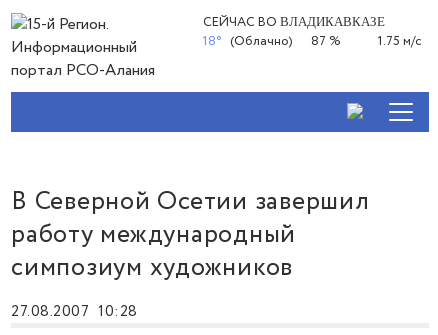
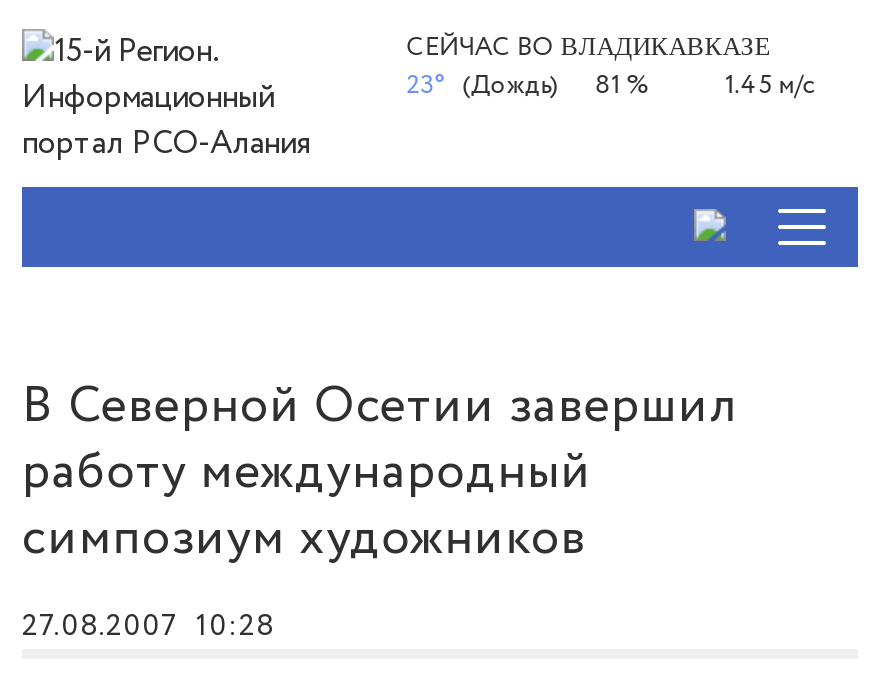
[203,32,422,51] 18° (Облачно) | 87 % | 1.75 м/с -> [407,67,817,105] 23° (Дождь) | 81 % | 1.45 м/с

